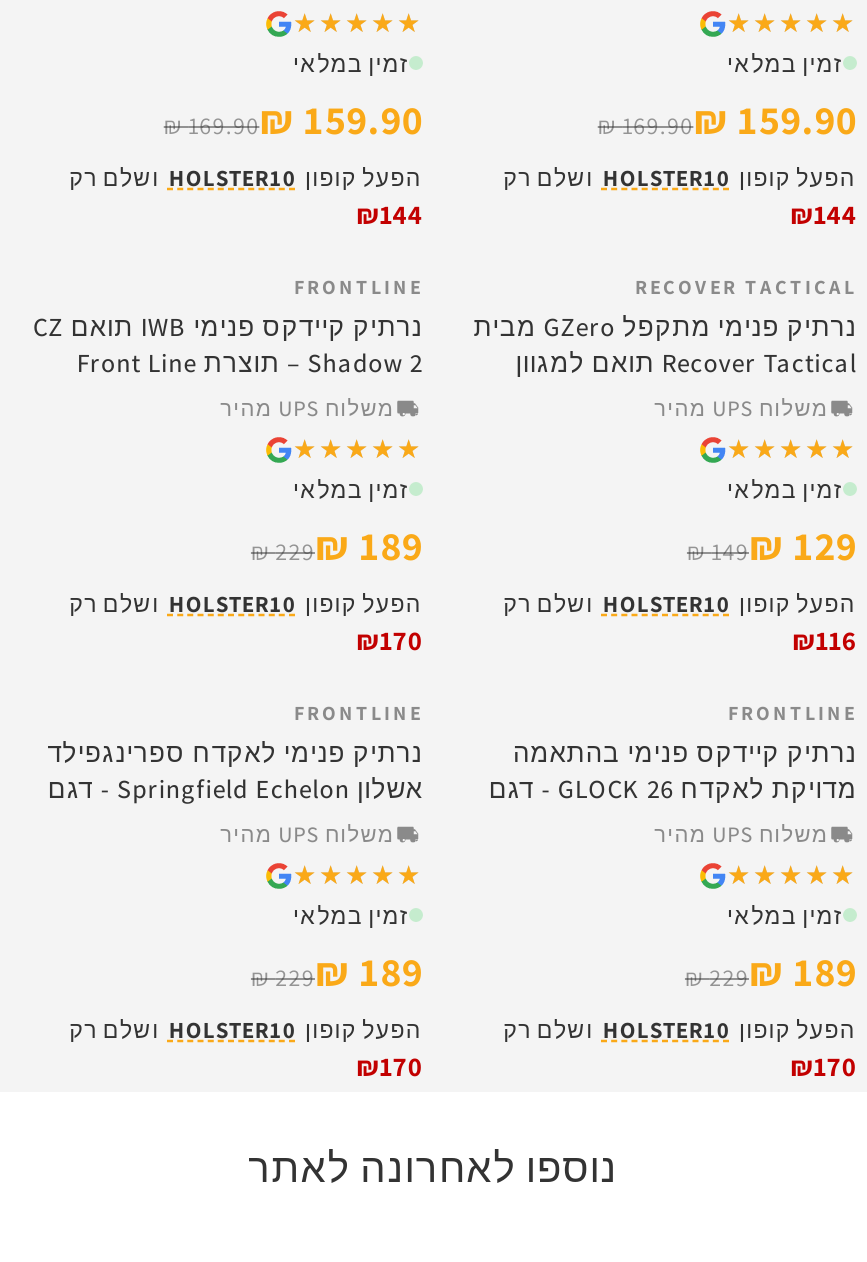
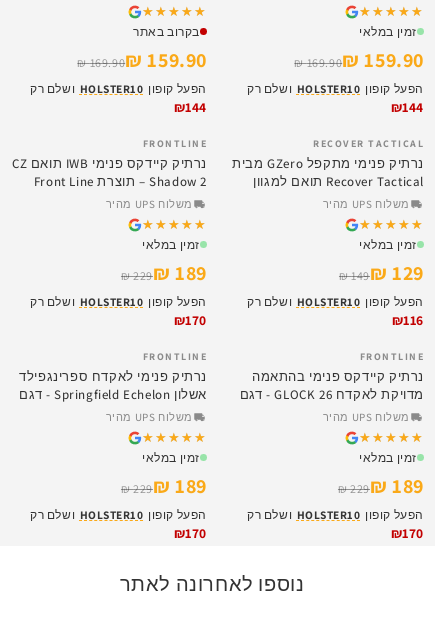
[293,48,409,78] זמין במלאי -> [133,24,200,39] בקרוב באתר

